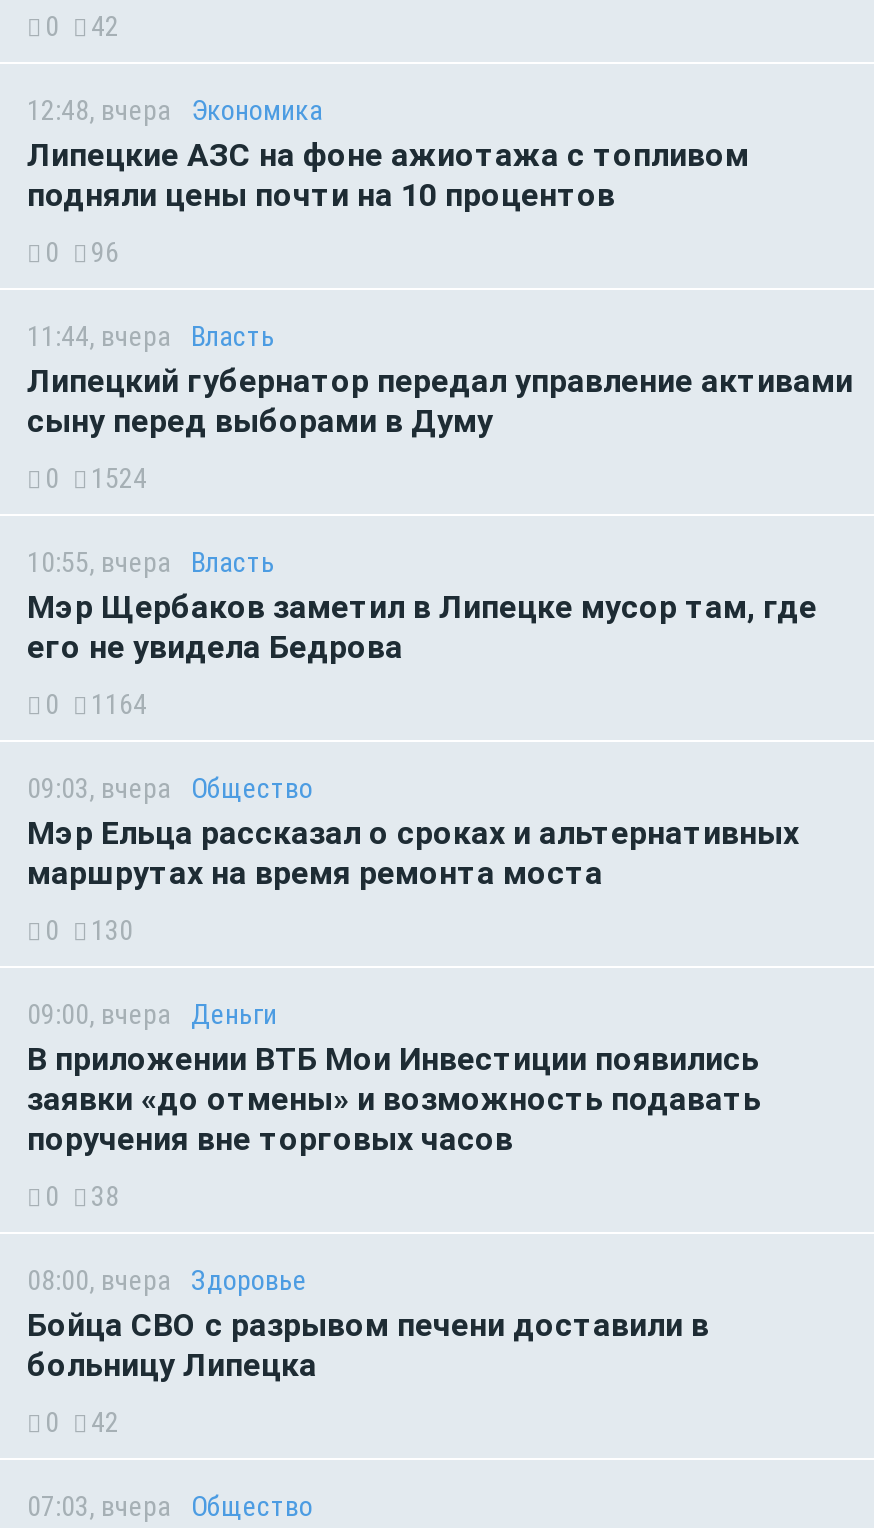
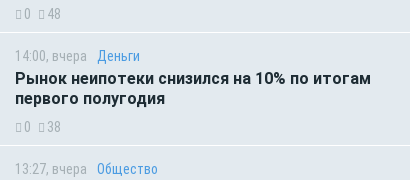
[27,11,853,1031] 42 | 12:48, вчера | Экономика | Липецкие АЗС на фоне ажиотажа с топливом | подняли цены почти на 10 процентов | 0 | 96 | 11:44, вчера | Власть | Липецкий губернатор передал управление активами | сыну перед выборами в Думу | 0 | 1524 | 10:55, вчера | Власть | Мэр Щербаков заметил в Липецке мусор там, где | его не увидела Бедрова | 0 | 1164 | 09:03, вчера | Общество | Мэр Ельца рассказал о сроках и альтернативных | маршрутах на время ремонта моста | 0 | 130 | 09:00, вчера -> [15,6,87,64] 48 | 14:00, вчера
[27,1041,761,1159] В приложении ВТБ Мои Инвестиции появились | заявки «до отмены» и возможность подавать | поручения вне торговых часов -> [15,69,371,108] Рынок неипотеки снизился на 10% по итогам | первого полугодия
[27,1265,709,1523] 08:00, вчера | Здоровье | Бойца СВО с разрывом печени доставили в | больницу Липецка | 0 | 42 | 07:03, вчера -> [15,161,87,177] 13:27, вчера

